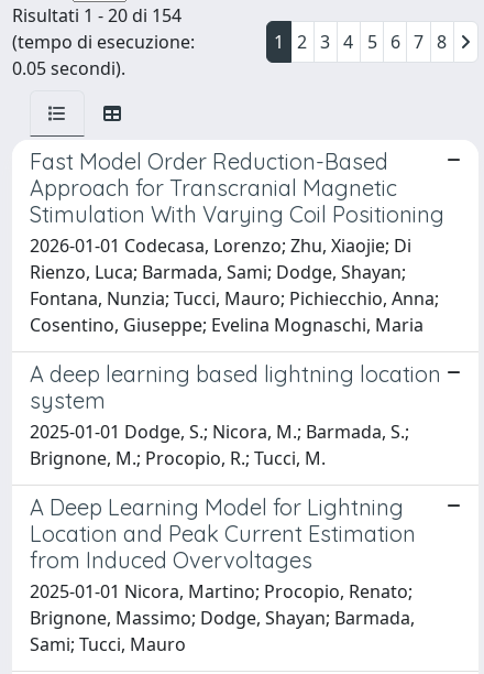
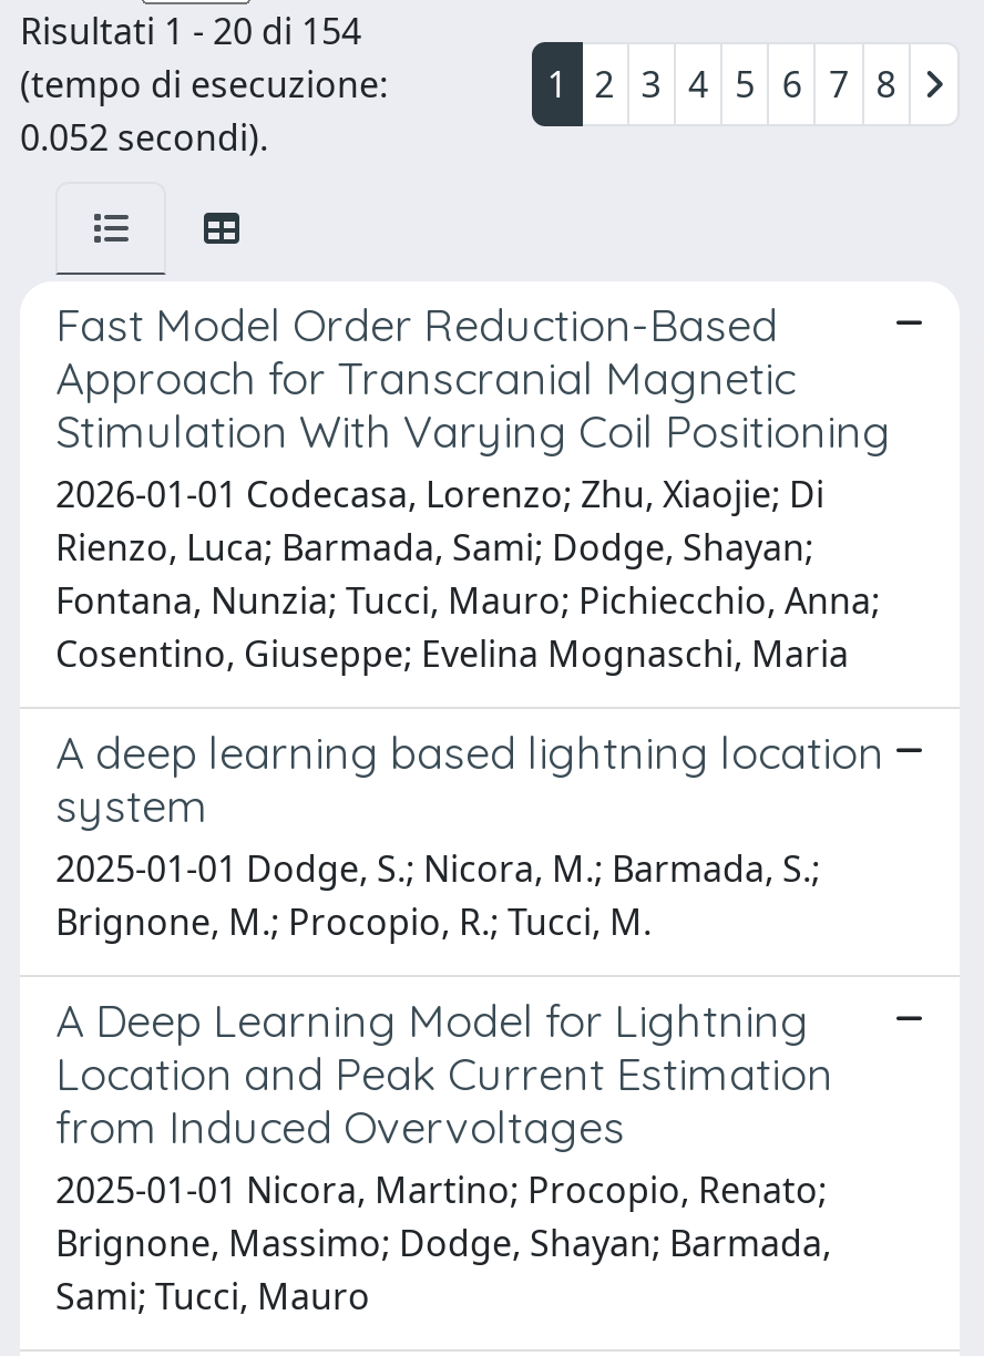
[12,56,125,80] 0.05 secondi). -> [20,113,268,161] 0.052 secondi).

